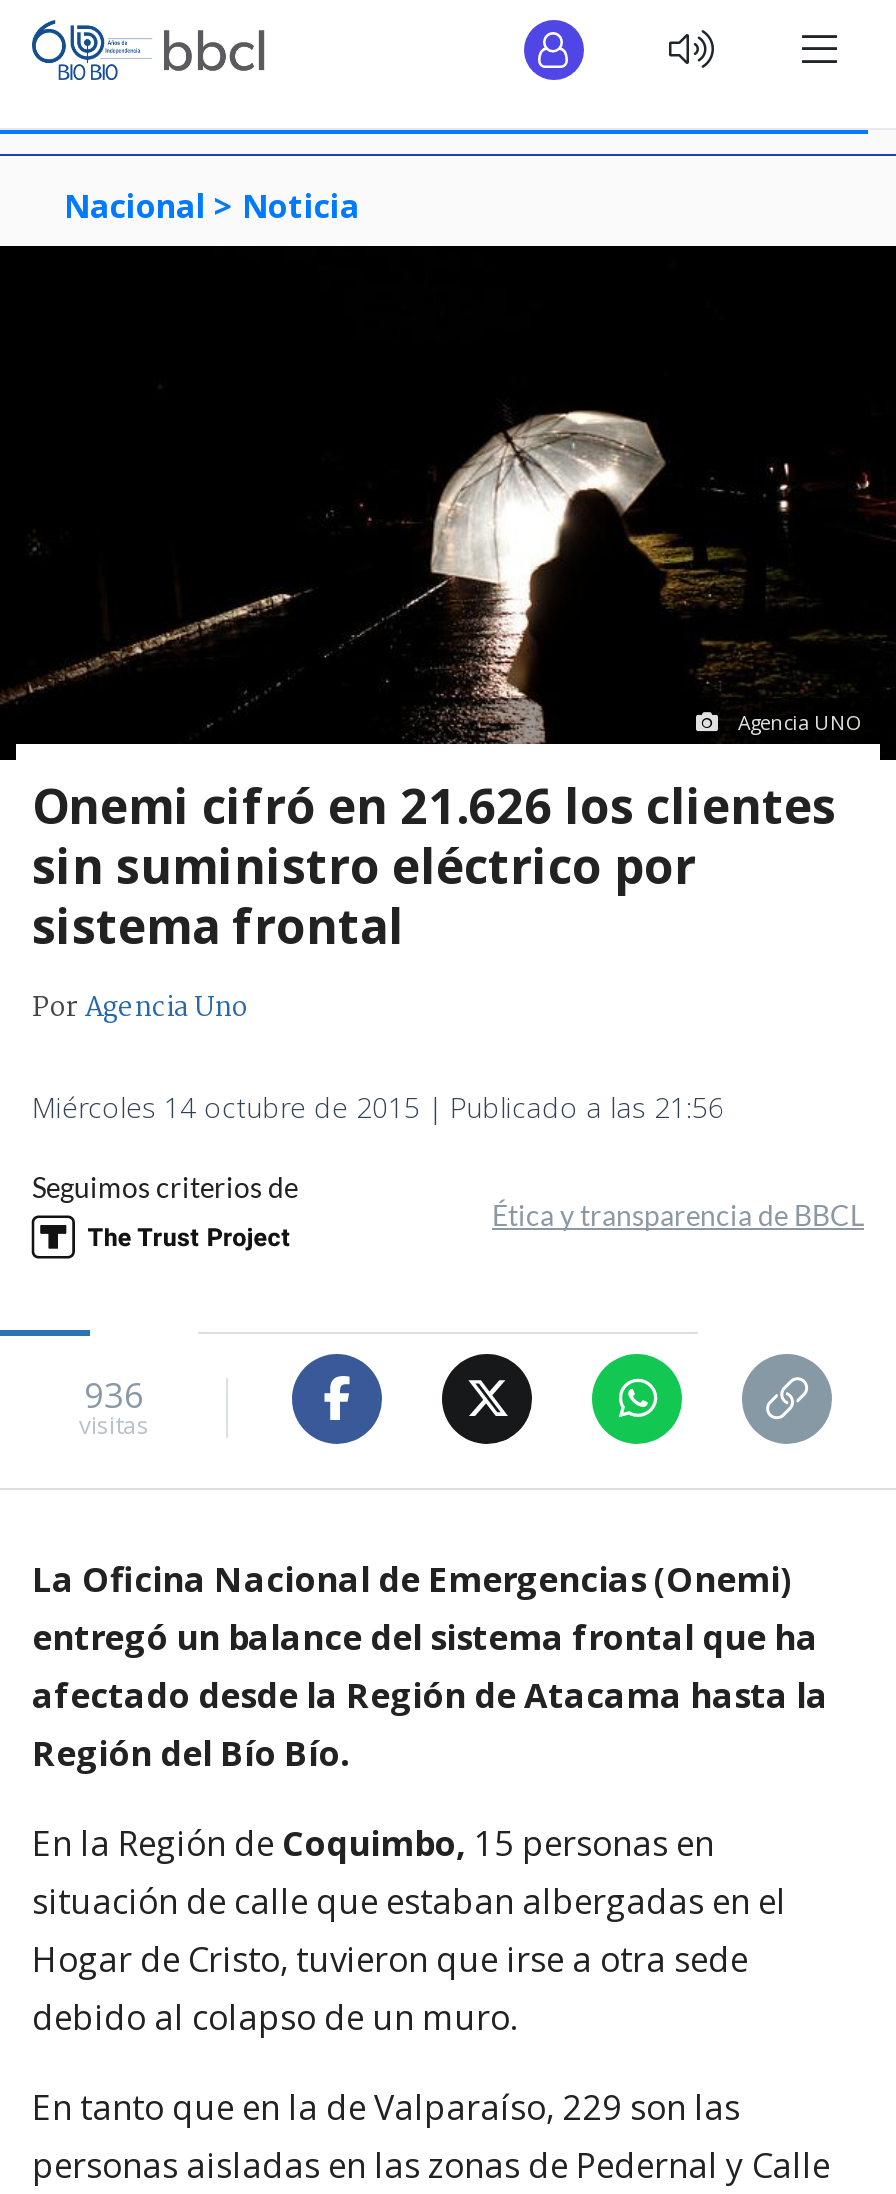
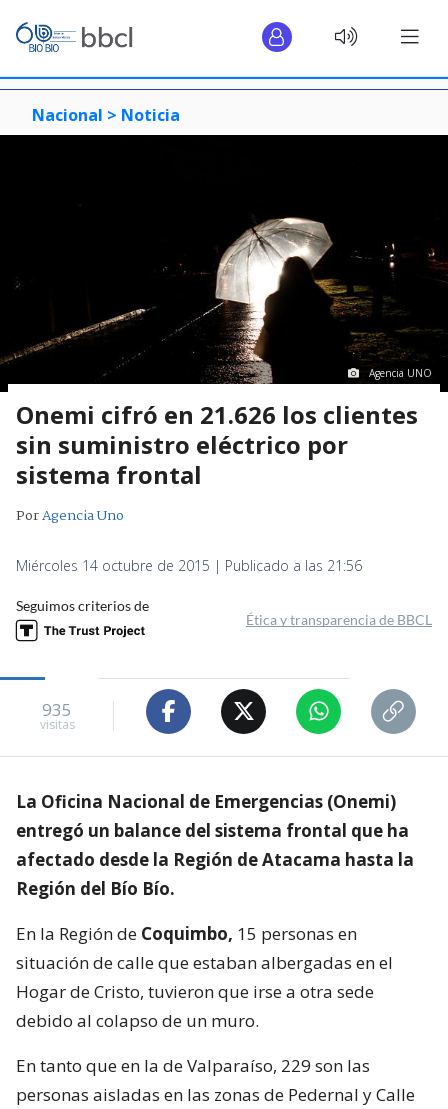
[84,1373,144,1419] 936 -> [42,698,72,721] 935

